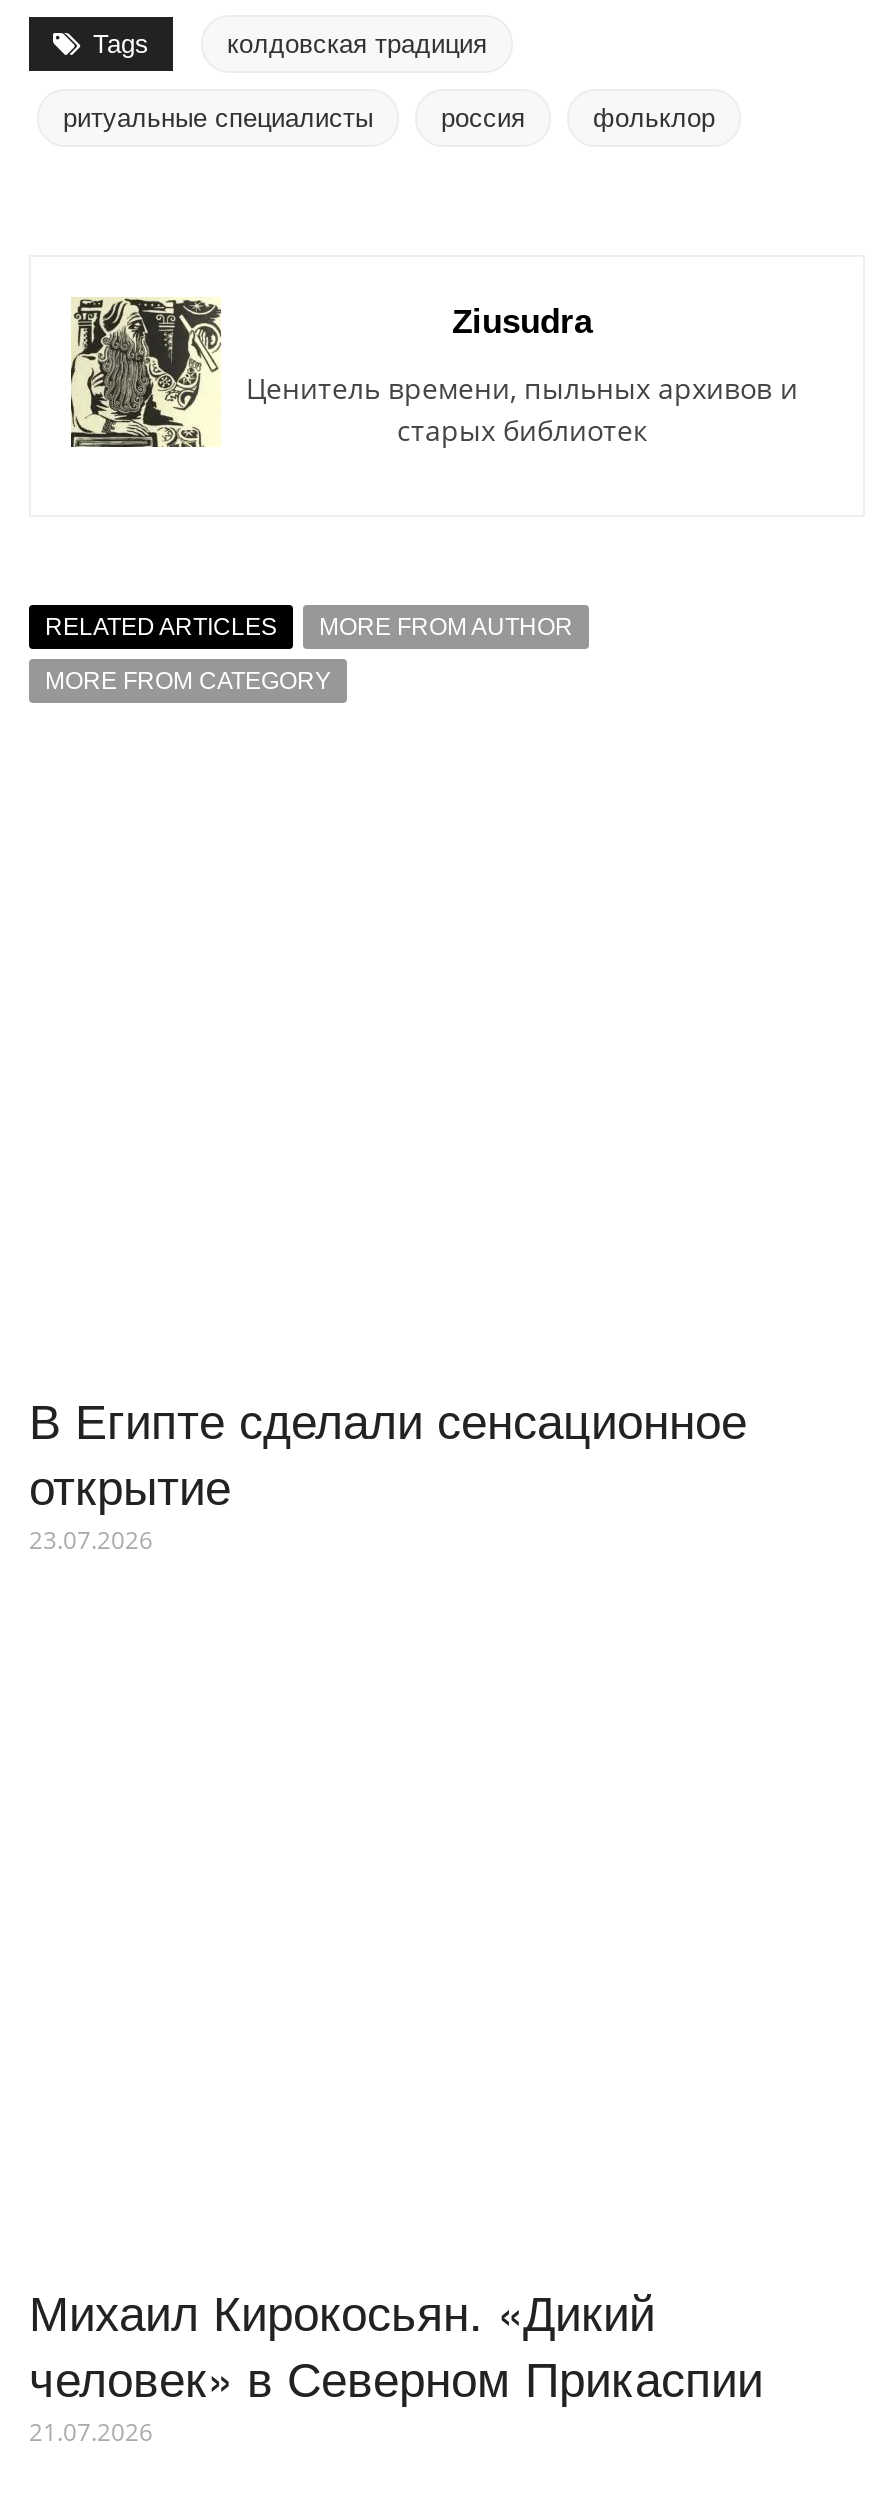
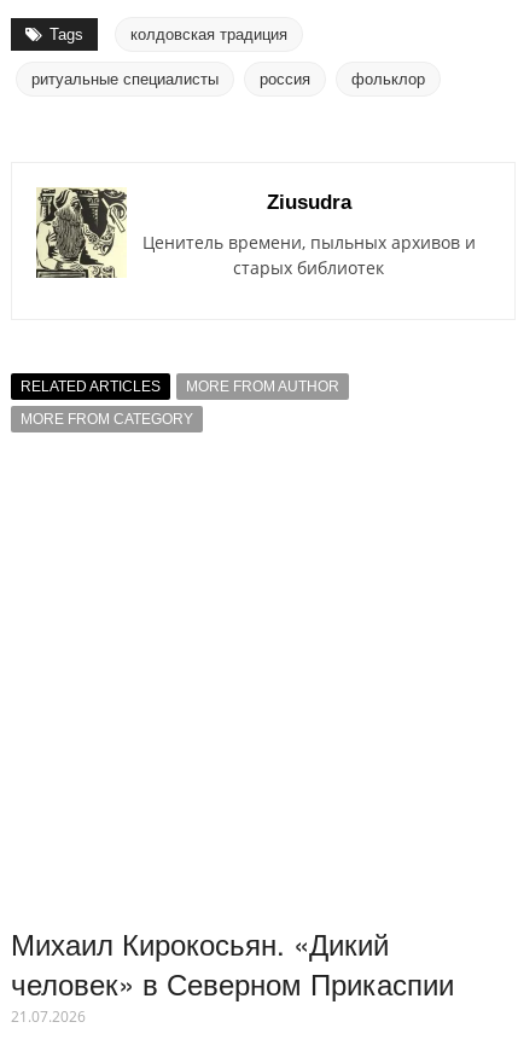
[29,1382,747,1556] В Египте сделали сенсационное | открытие | 23.07.2026 -> none

